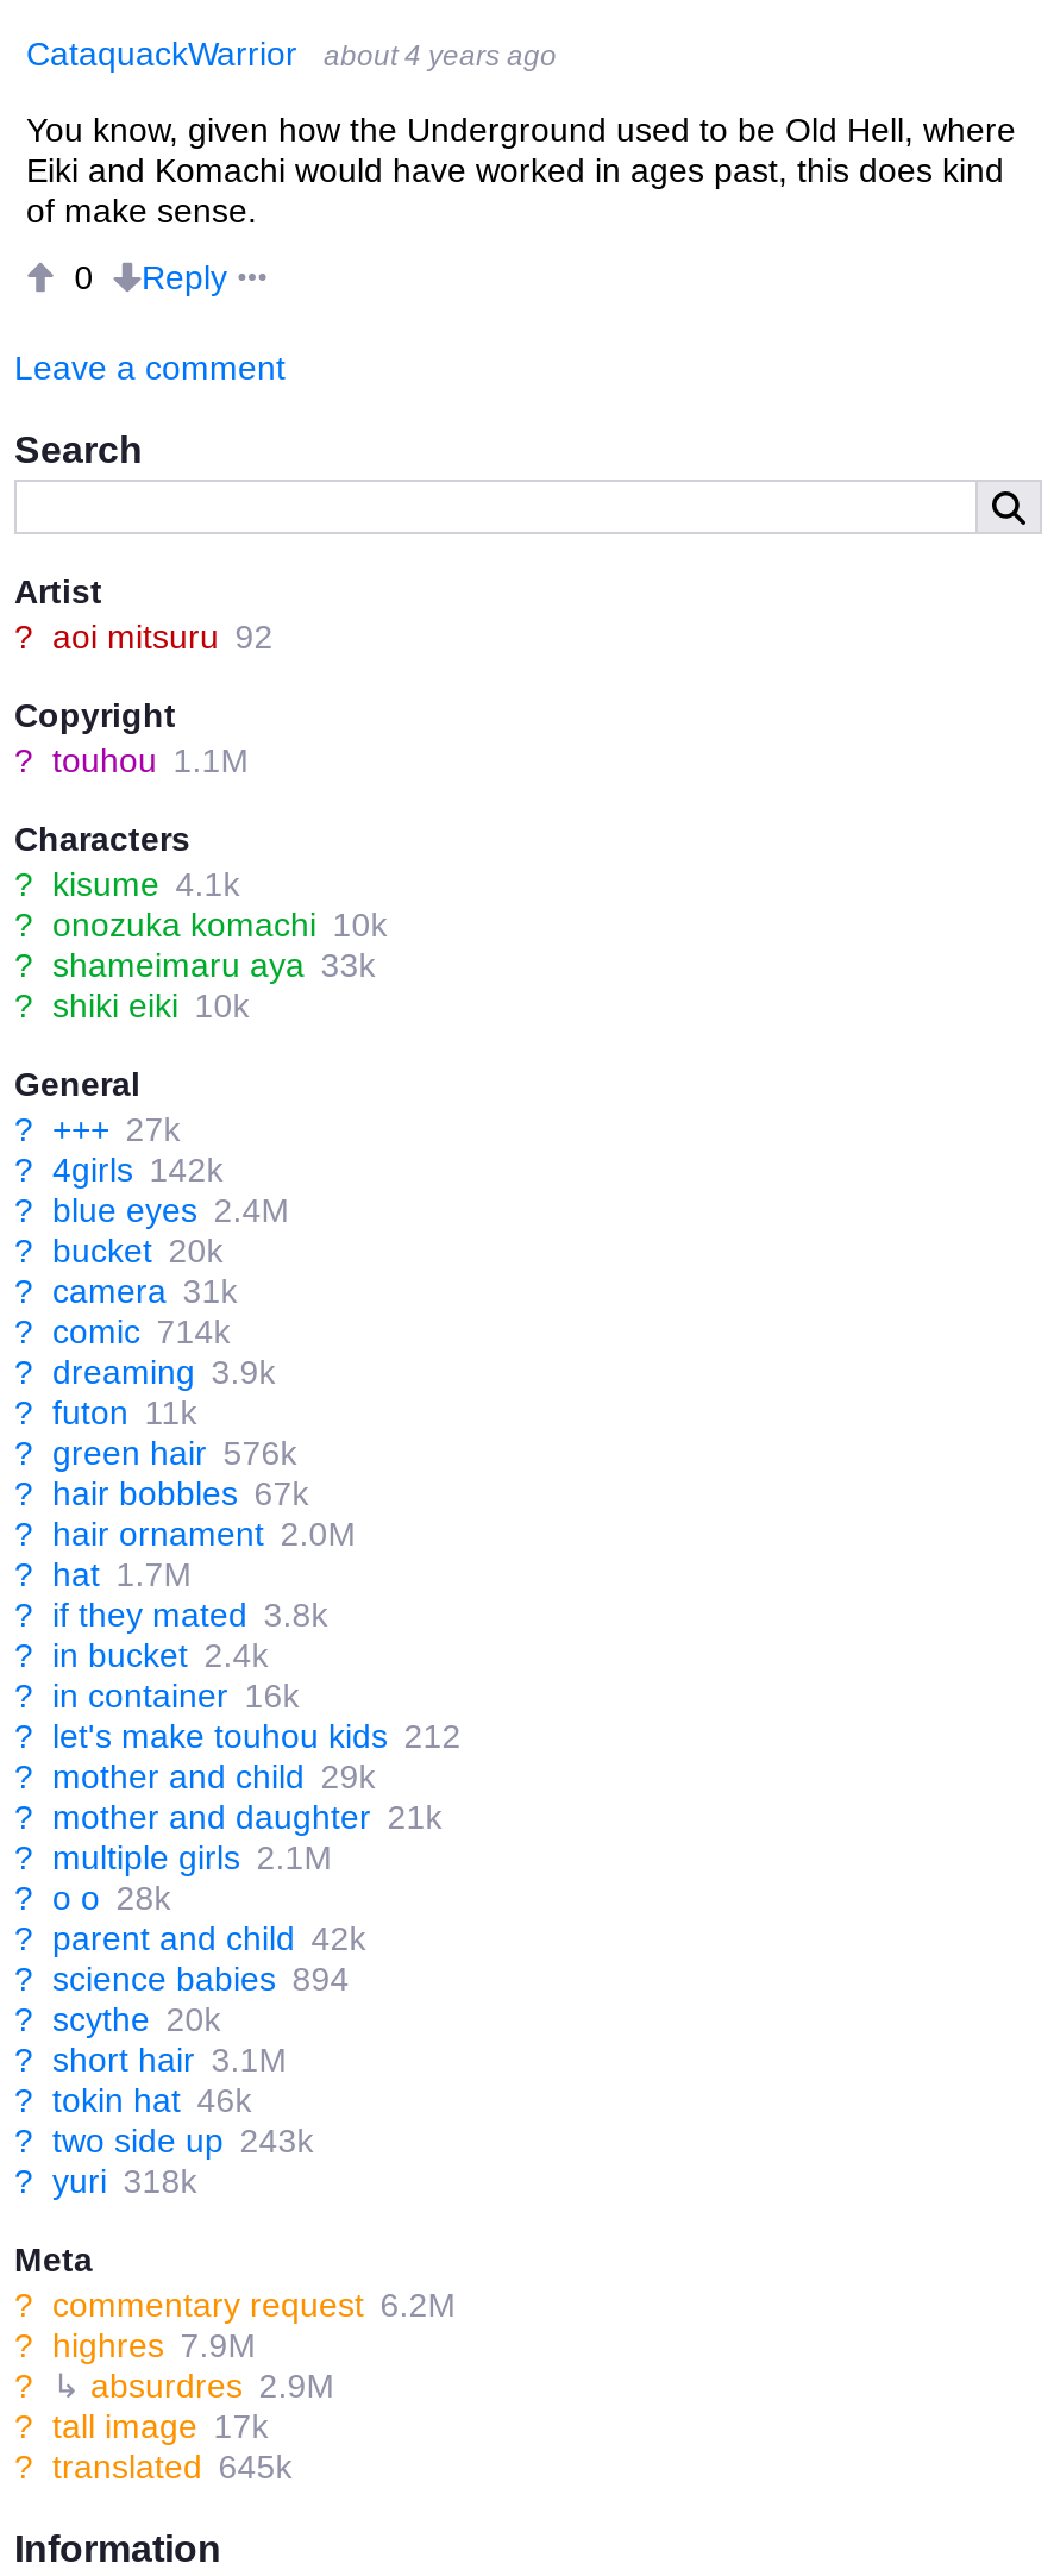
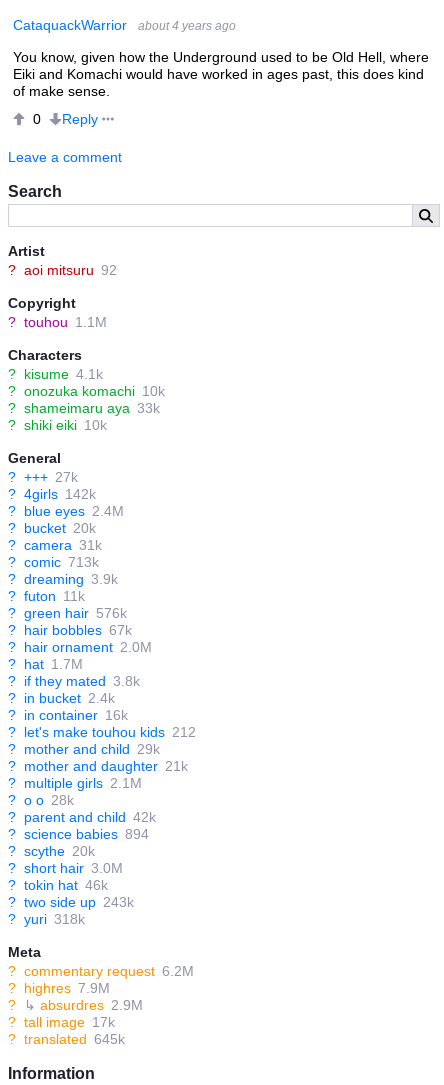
[14,1312,230,1350] ? comic 714k -> [8,554,99,570] ? comic 713k
[14,2041,287,2079] ? short hair 3.1M -> [8,860,123,876] ? short hair 3.0M

